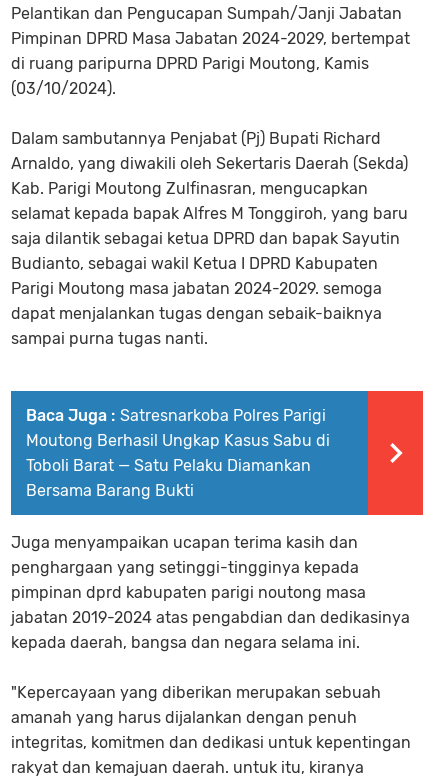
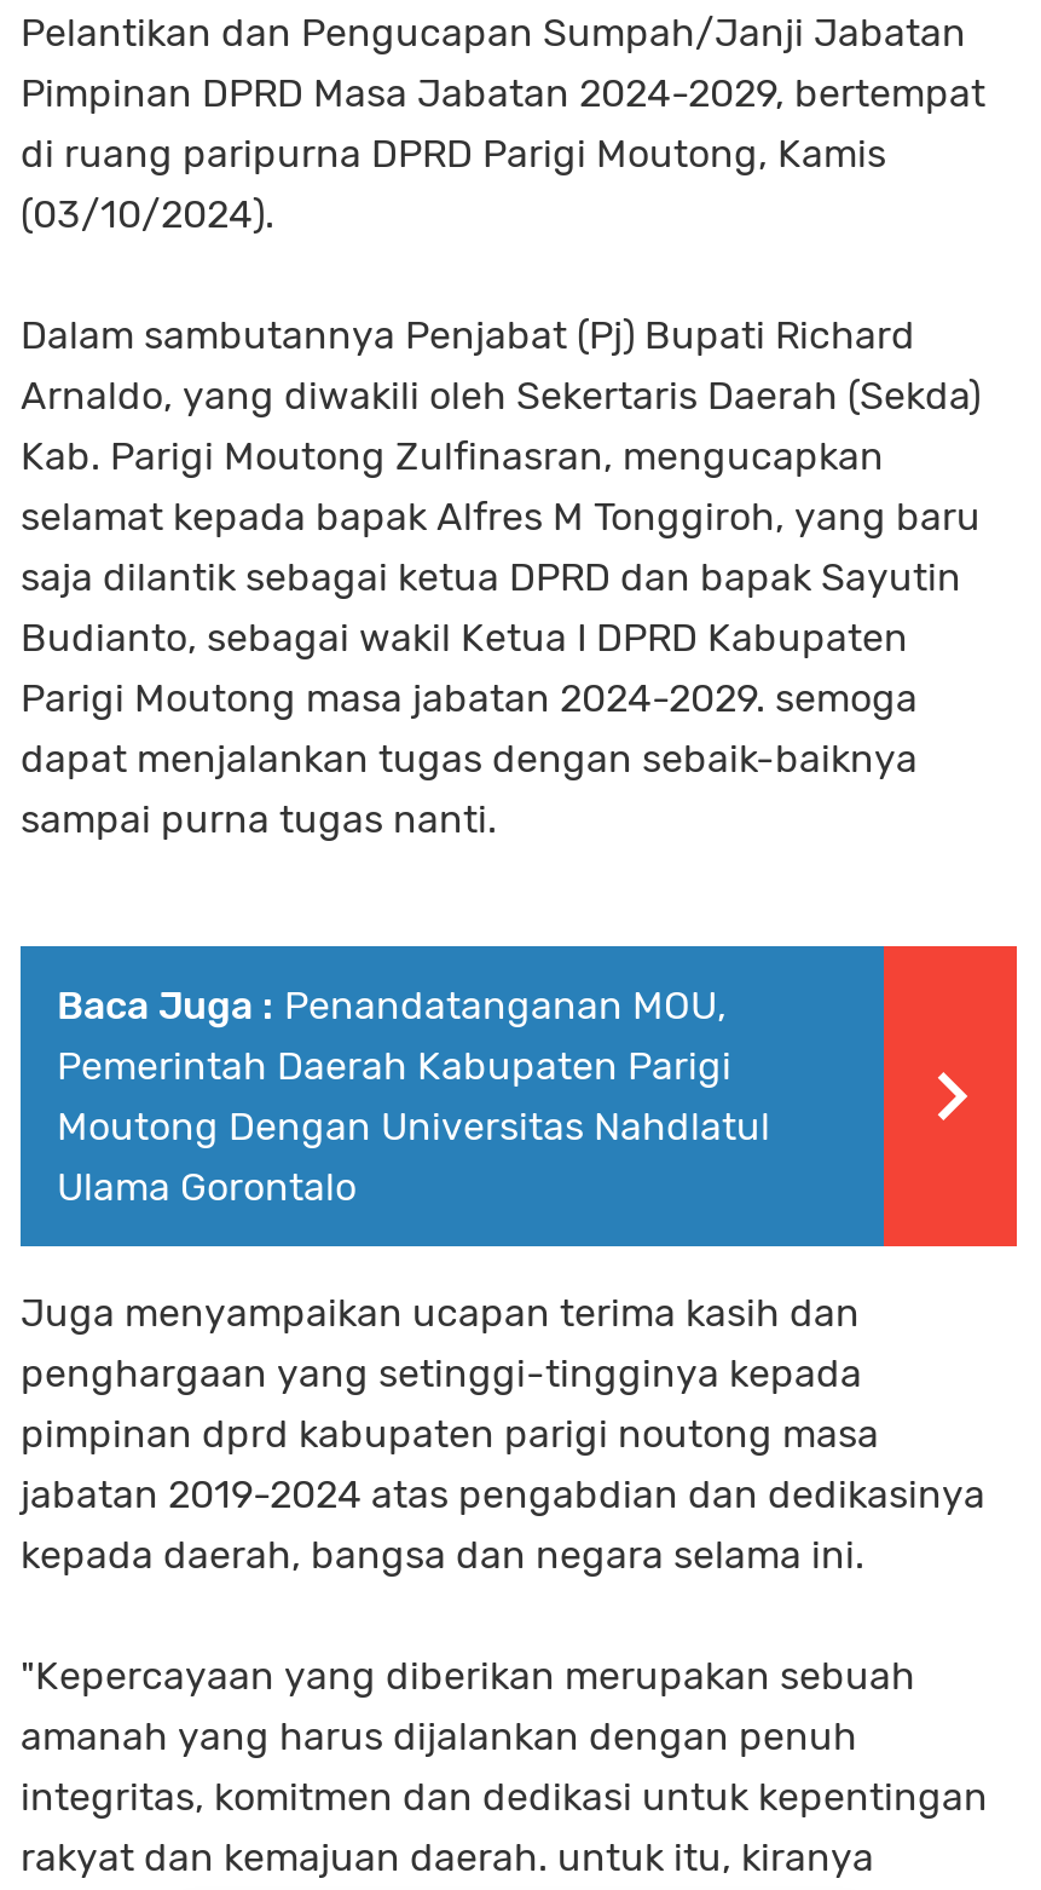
[26,406,330,500] Baca Juga : Satresnarkoba Polres Parigi | Moutong Berhasil Ungkap Kasus Sabu di | Toboli Barat — Satu Pelaku Diamankan | Bersama Barang Bukti -> [57,983,770,1210] Baca Juga : Penandatanganan MOU, | Pemerintah Daerah Kabupaten Parigi | Moutong Dengan Universitas Nahdlatul | Ulama Gorontalo

